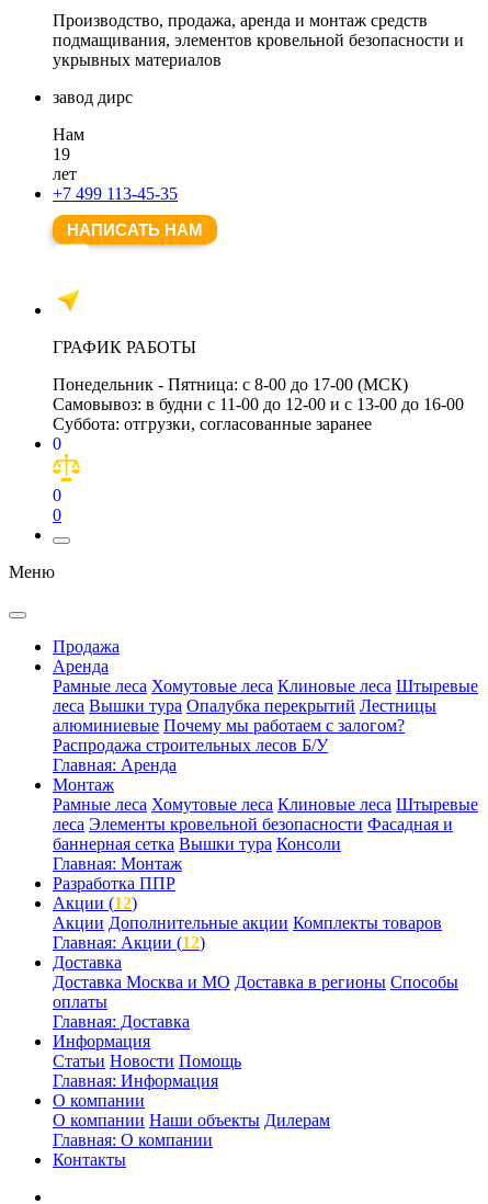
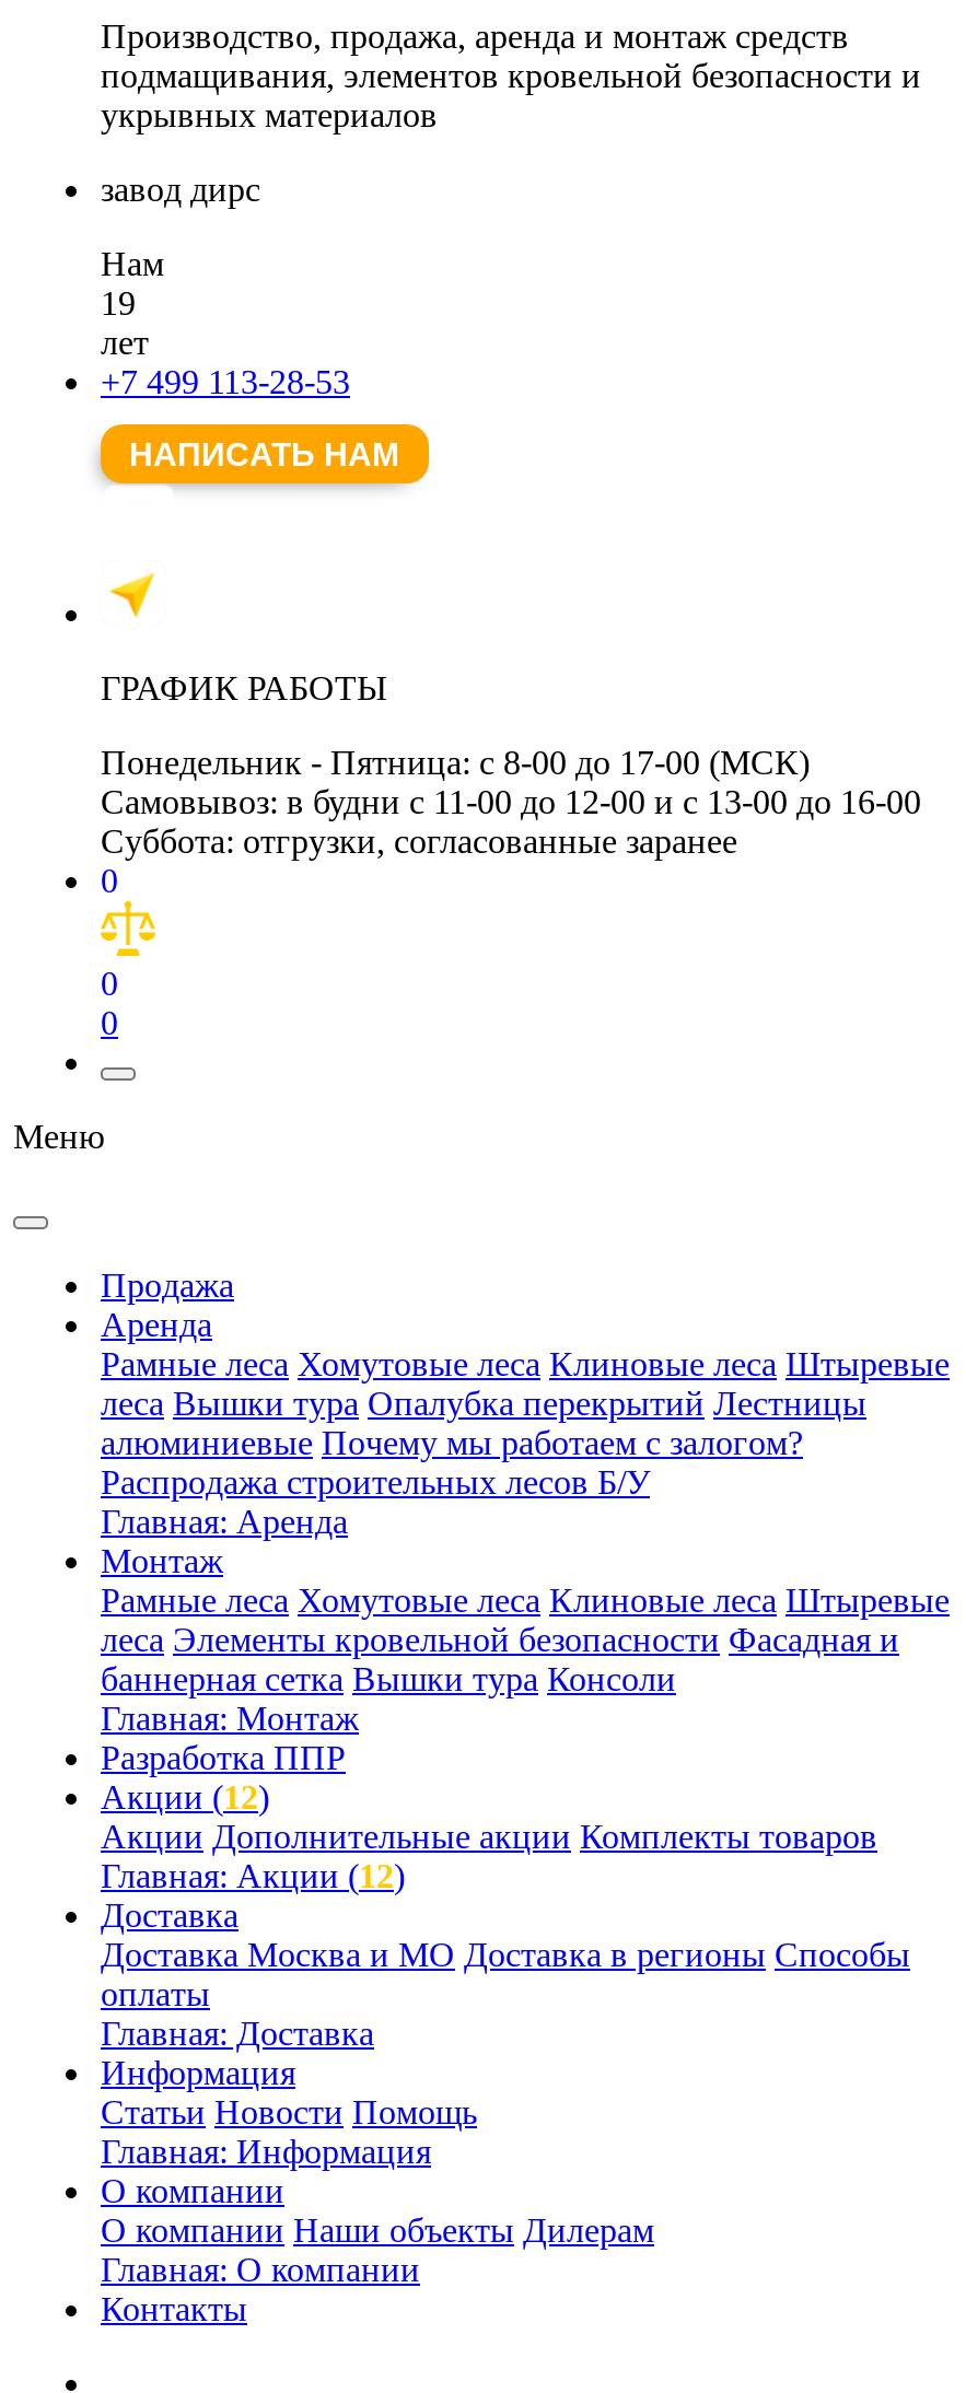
[53,184,178,202] +7 499 113-45-35 -> [101,362,350,399] +7 499 113-28-53

